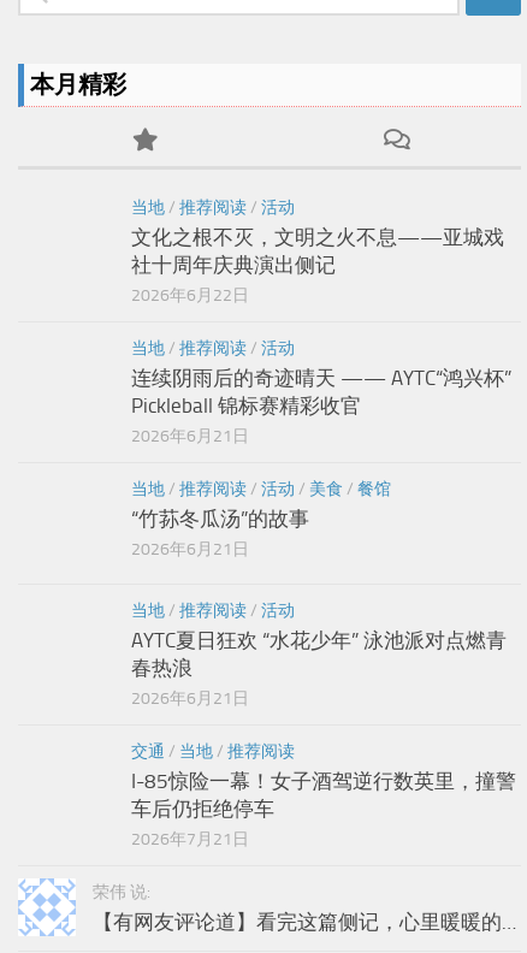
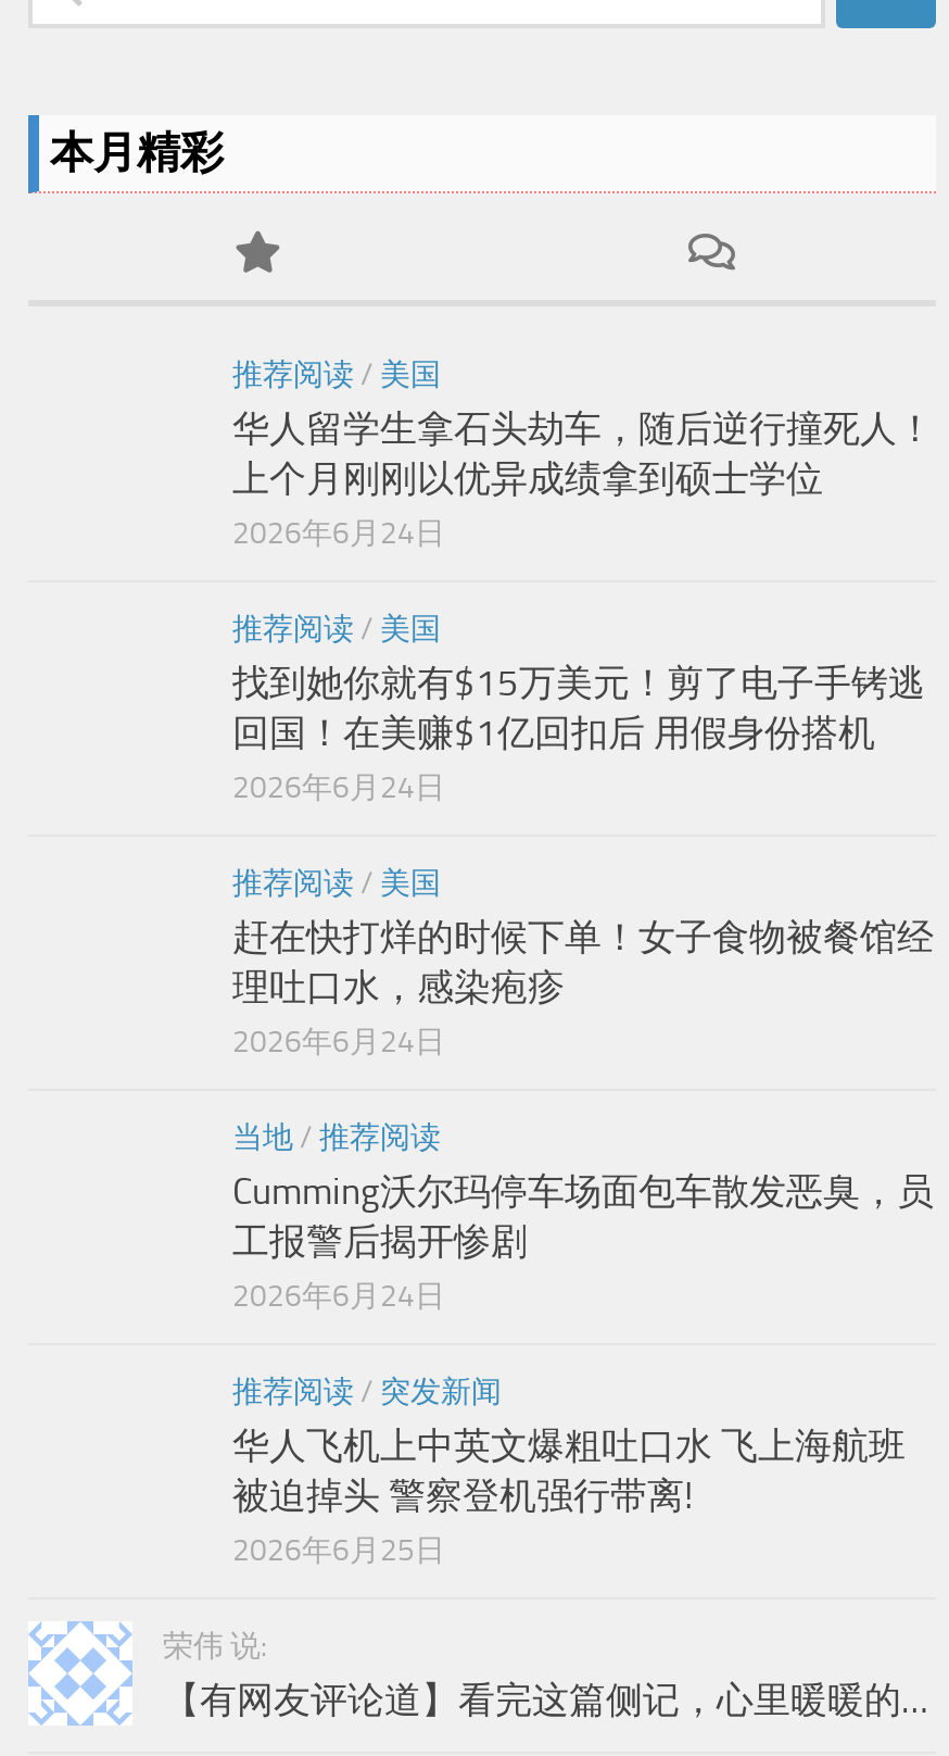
[131,197,504,305] 当地/推荐阅读/活动 | 文化之根不灭，文明之火不息——亚城戏 | 社十周年庆典演出侧记 | 2026年6月22日 -> [232,356,934,551] 推荐阅读/美国 | 华人留学生拿石头劫车，随后逆行撞死人！ | 上个月刚刚以优异成绩拿到硕士学位 | 2026年6月24日
[131,338,511,446] 当地/推荐阅读/活动 | 连续阴雨后的奇迹晴天 —— AYTC“鸿兴杯” | Pickleball 锦标赛精彩收官 | 2026年6月21日 -> [232,610,925,806] 推荐阅读/美国 | 找到她你就有$15万美元！剪了电子手铐逃 | 回国！在美赚$1亿回扣后 用假身份搭机 | 2026年6月24日
[131,479,391,559] 当地/推荐阅读/活动/美食/餐馆 | “竹荪冬瓜汤”的故事 | 2026年6月21日 -> [232,864,934,1060] 推荐阅读/美国 | 赶在快打烊的时候下单！女子食物被餐馆经 | 理吐口水，感染疱疹 | 2026年6月24日
[131,600,507,708] 当地/推荐阅读/活动 | AYTC夏日狂欢 “水花少年” 泳池派对点燃青 | 春热浪 | 2026年6月21日 -> [232,1119,934,1314] 当地/推荐阅读 | Cumming沃尔玛停车场面包车散发恶臭，员 | 工报警后揭开惨剧 | 2026年6月24日
[131,741,516,849] 交通/当地/推荐阅读 | I-85惊险一幕！女子酒驾逆行数英里，撞警 | 车后仍拒绝停车 | 2026年7月21日 -> [232,1373,906,1568] 推荐阅读/突发新闻 | 华人飞机上中英文爆粗吐口水 飞上海航班 | 被迫掉头 警察登机强行带离! | 2026年6月25日

